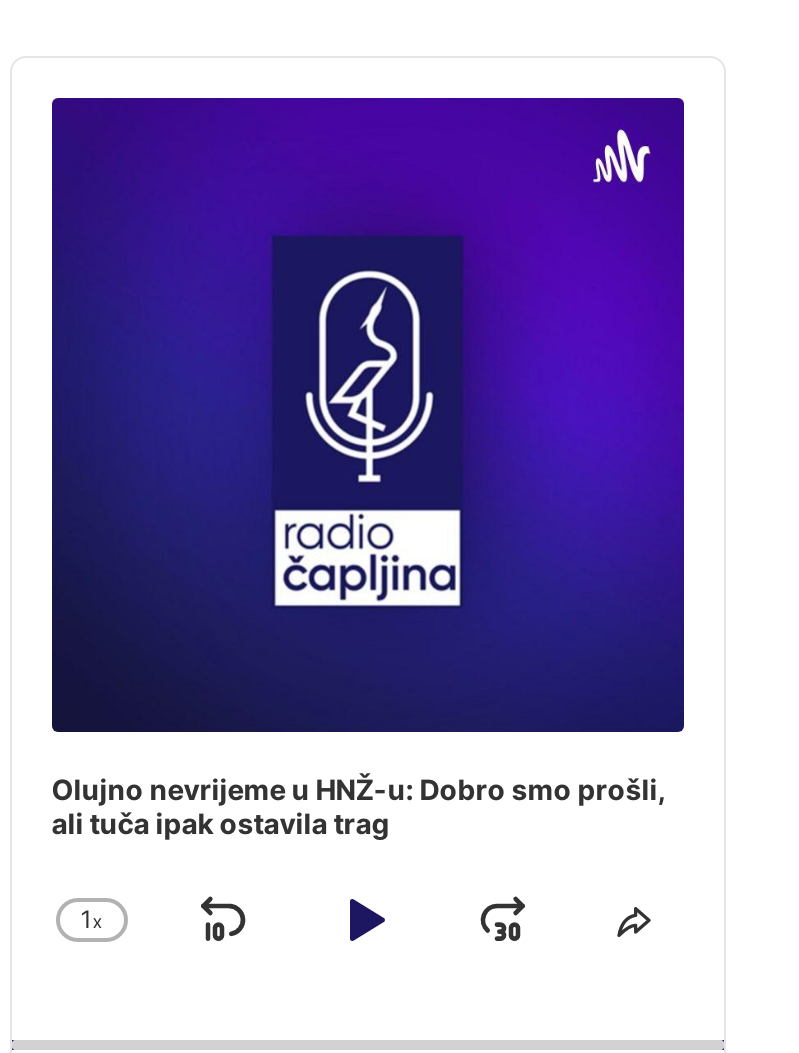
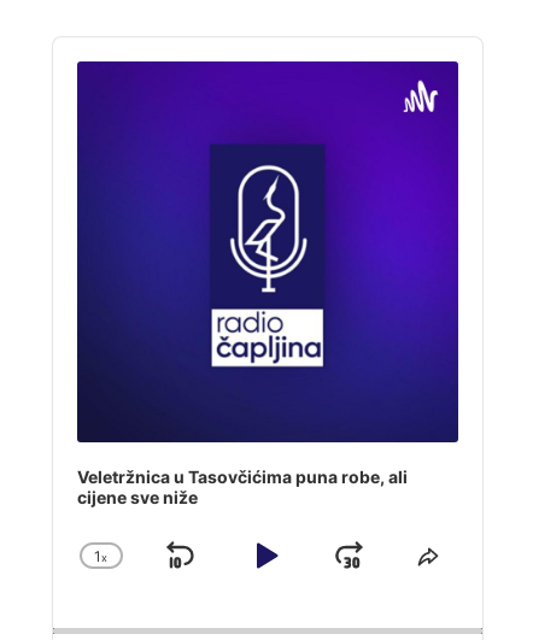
[52,771,666,839] Olujno nevrijeme u HNŽ-u: Dobro smo prošli, | ali tuča ipak ostavila trag -> [77,466,407,507] Veletržnica u Tasovčićima puna robe, ali | cijene sve niže

